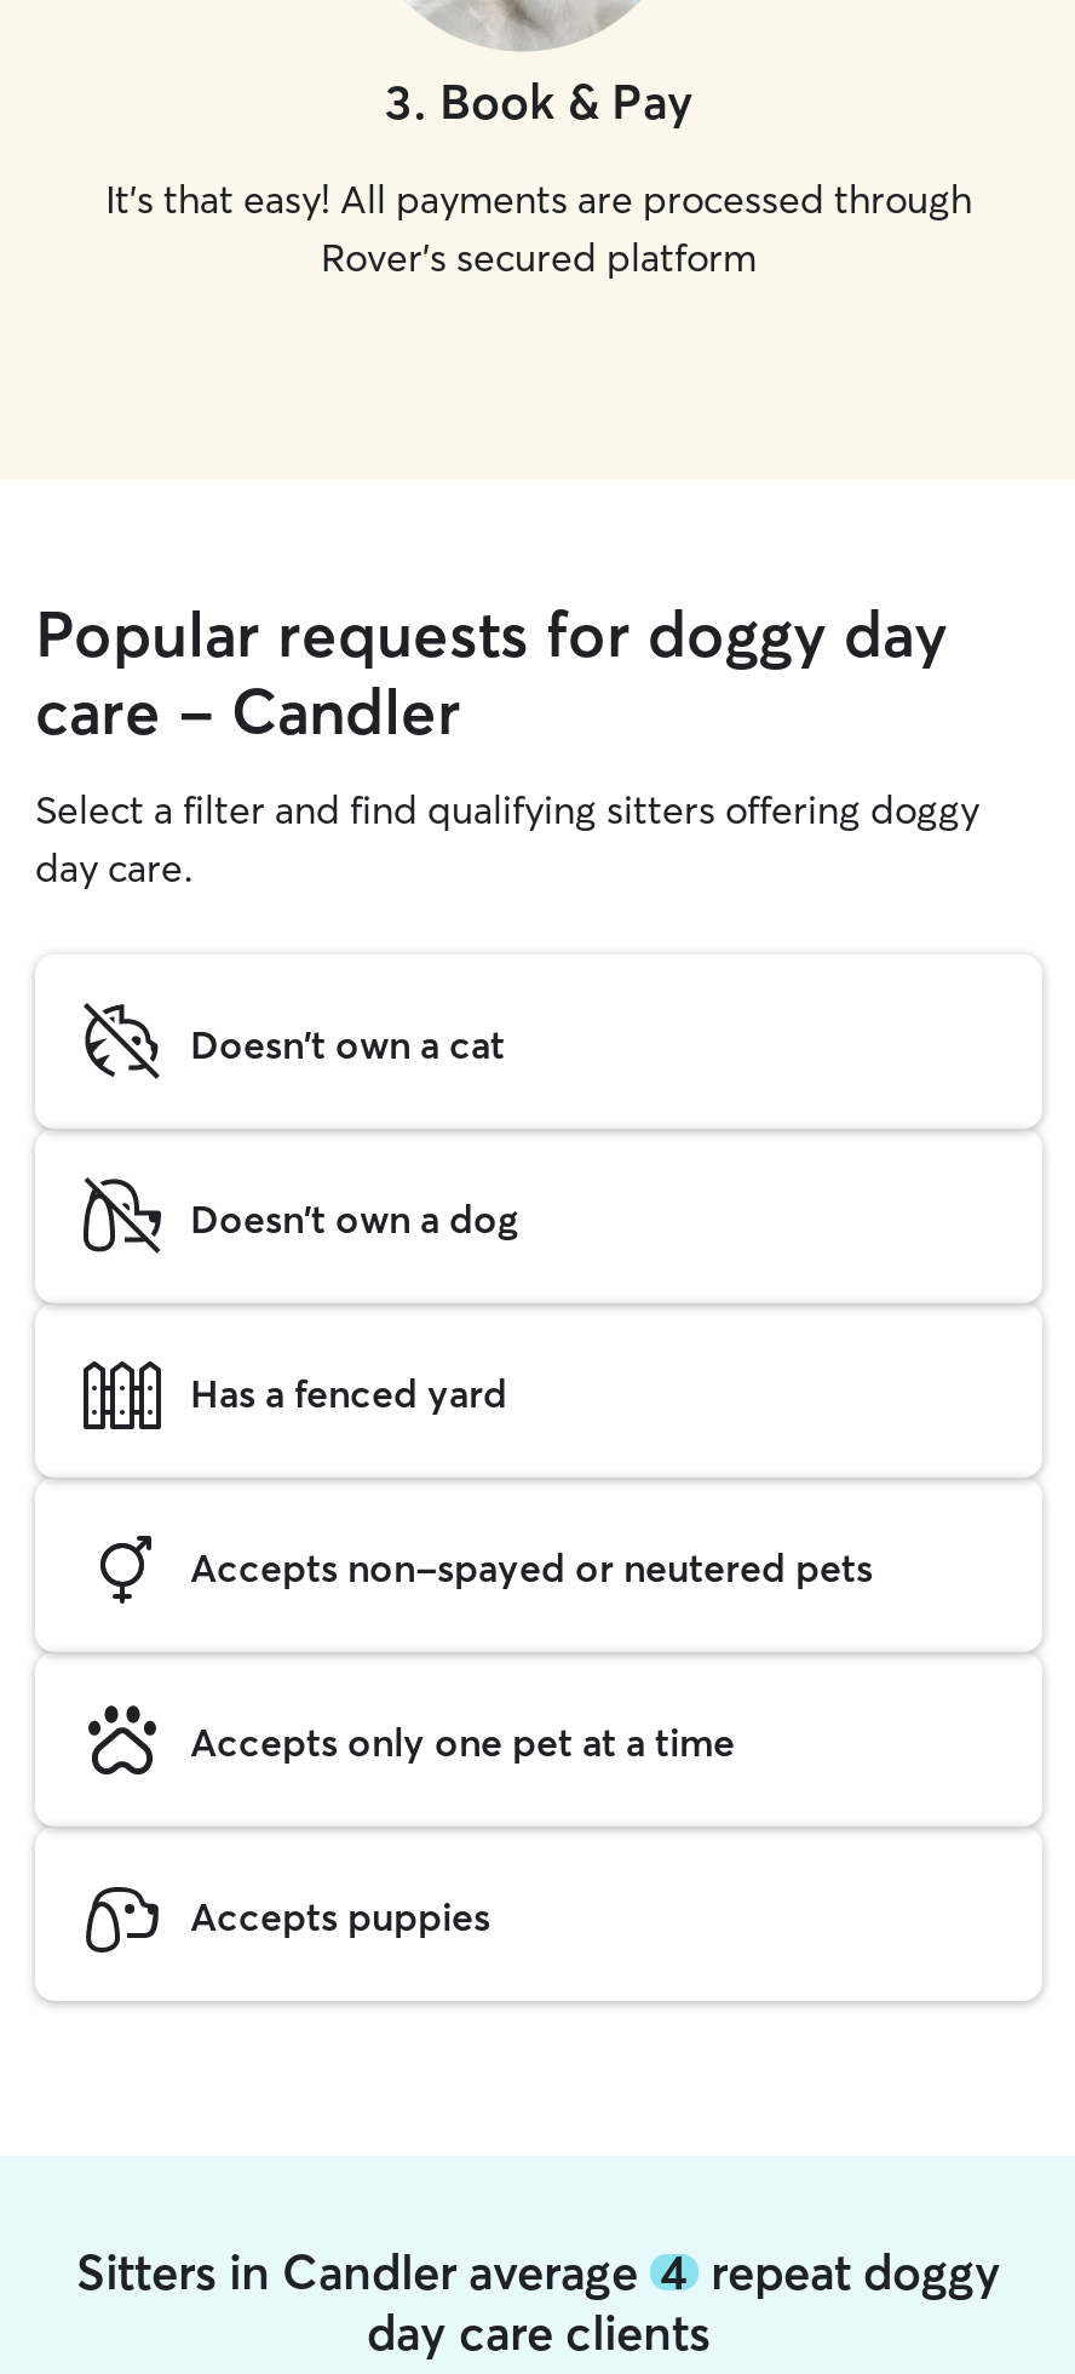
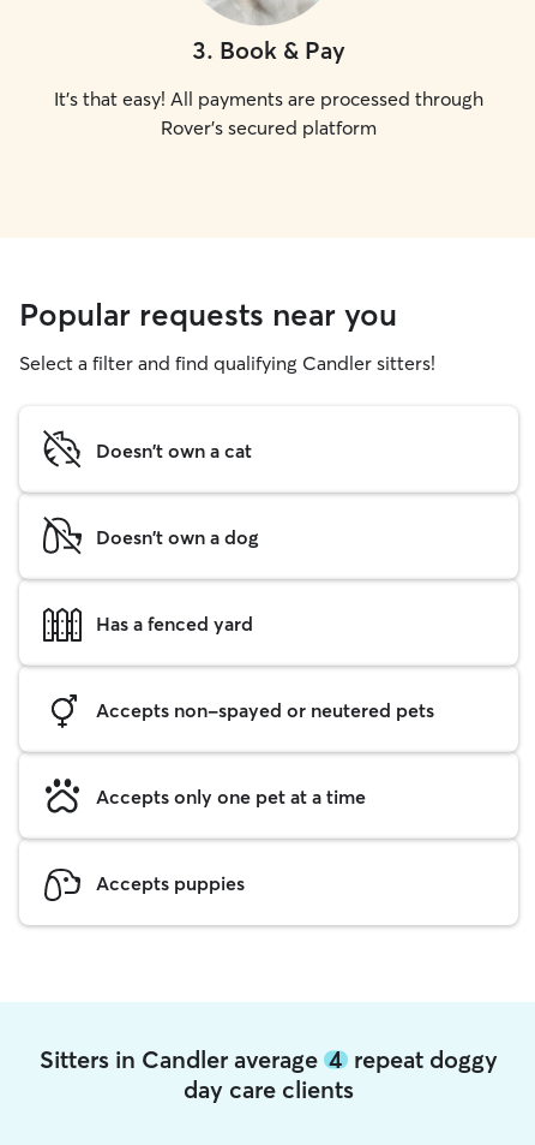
[35,596,979,891] Popular requests for doggy day | care - Candler | Select a filter and find qualifying sitters offering doggy | day care. -> [19,296,435,375] Popular requests near you | Select a filter and find qualifying Candler sitters!

